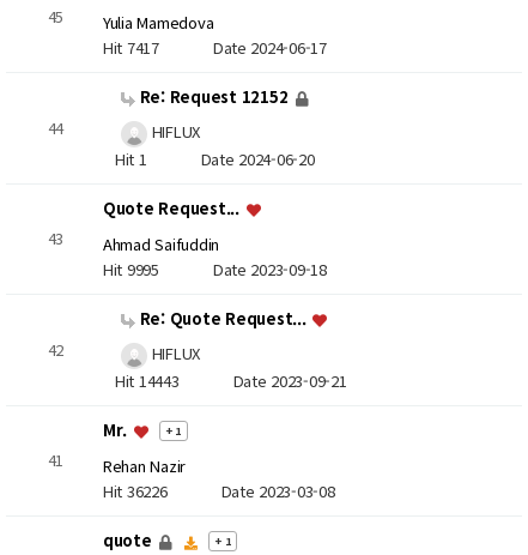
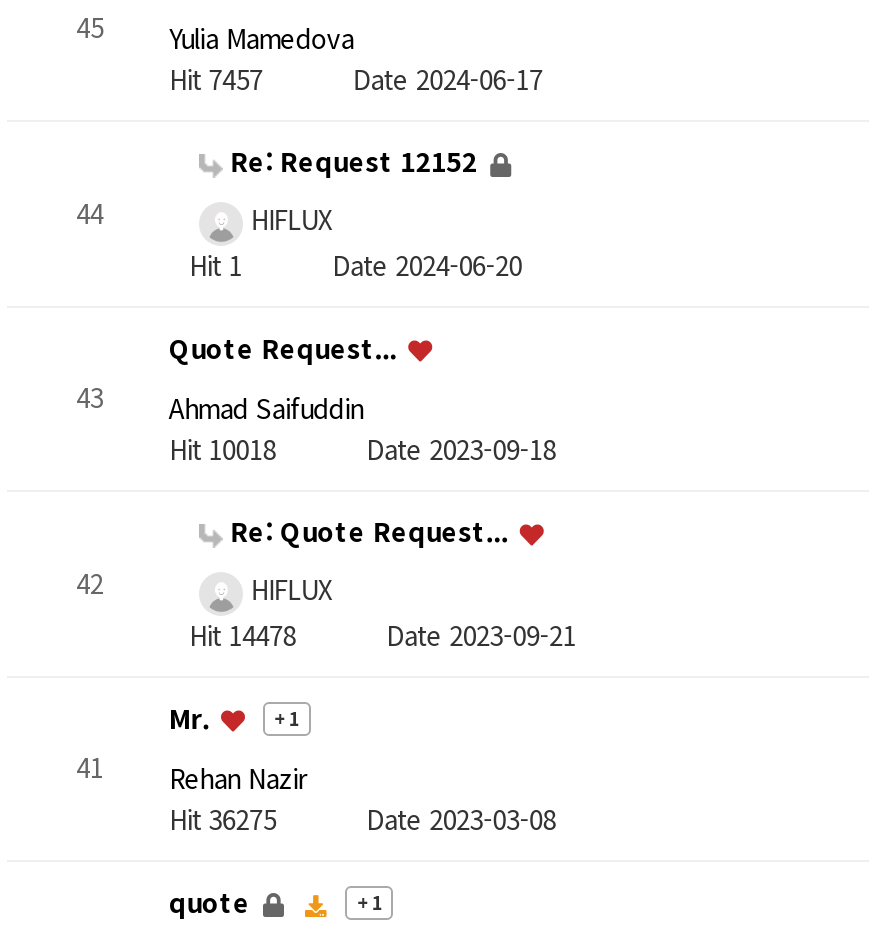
[103,36,327,59] Hit 7417 Date 2024-06-17 -> [169,60,543,98] Hit 7457 Date 2024-06-17
[103,258,327,280] Hit 9995 Date 2023-09-18 -> [169,430,556,468] Hit 10018 Date 2023-09-18
[115,369,347,392] Hit 14443 Date 2023-09-21 -> [189,616,576,654] Hit 14478 Date 2023-09-21
[103,479,335,502] Hit 36226 Date 2023-03-08 -> [169,800,556,838] Hit 36275 Date 2023-03-08

